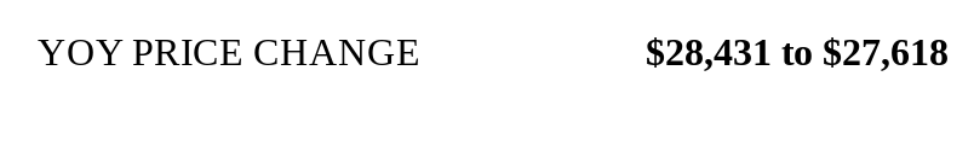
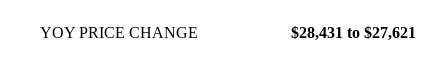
[646,31,949,72] $28,431 to $27,618 -> [291,24,416,41] $28,431 to $27,621

